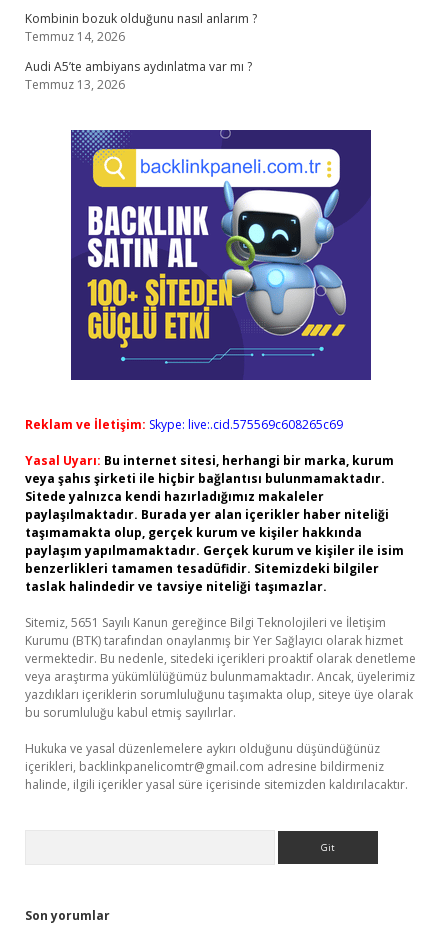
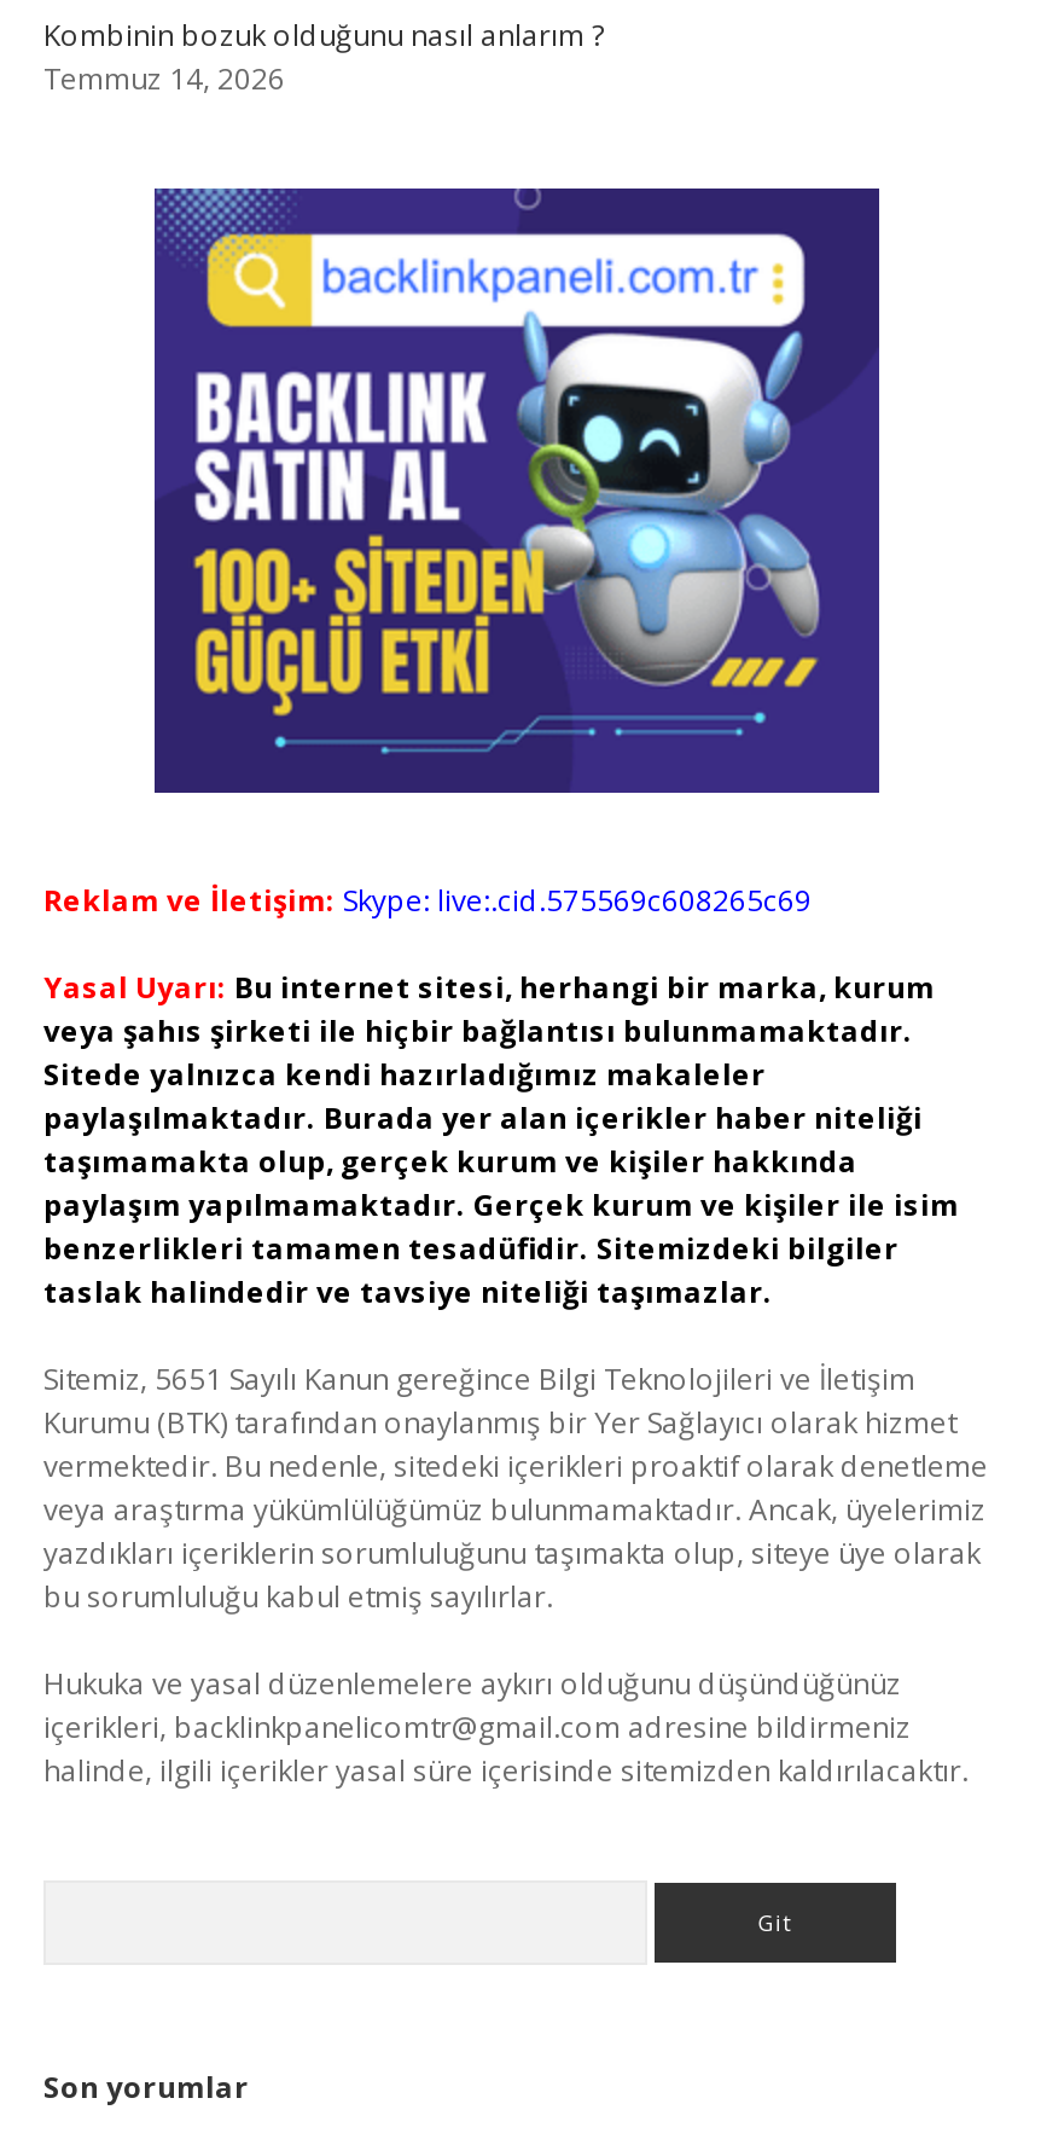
[25,58,252,93] Audi A5’te ambiyans aydınlatma var mı ? | Temmuz 13, 2026 -> none

